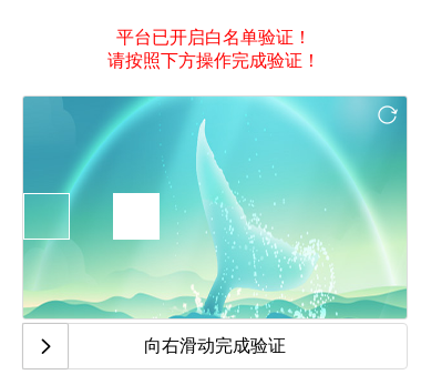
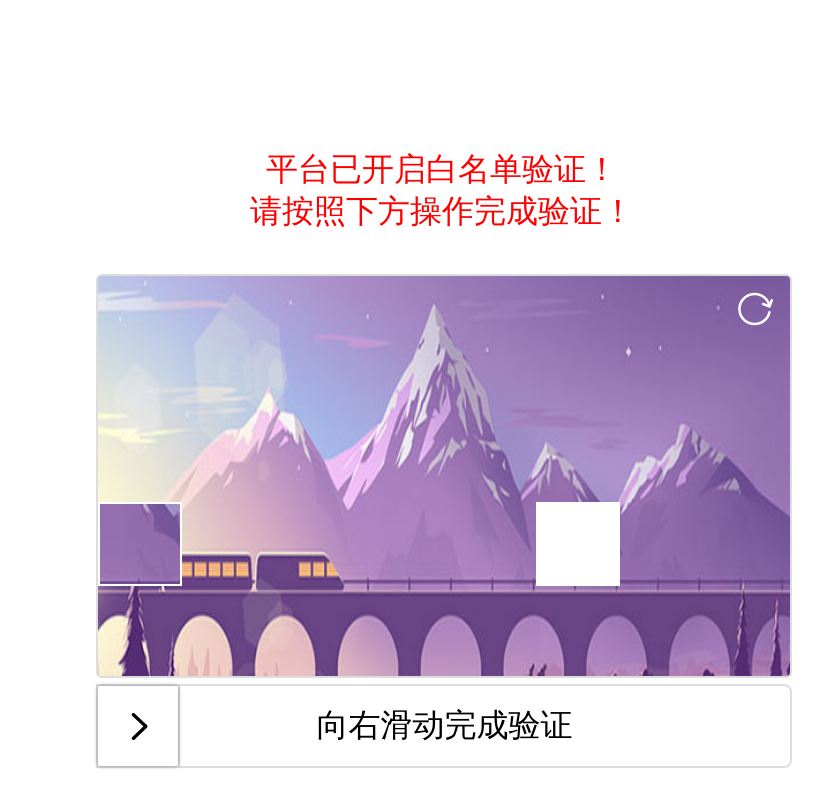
[22,95,408,320] [image] -> [96,274,792,678] [image]

